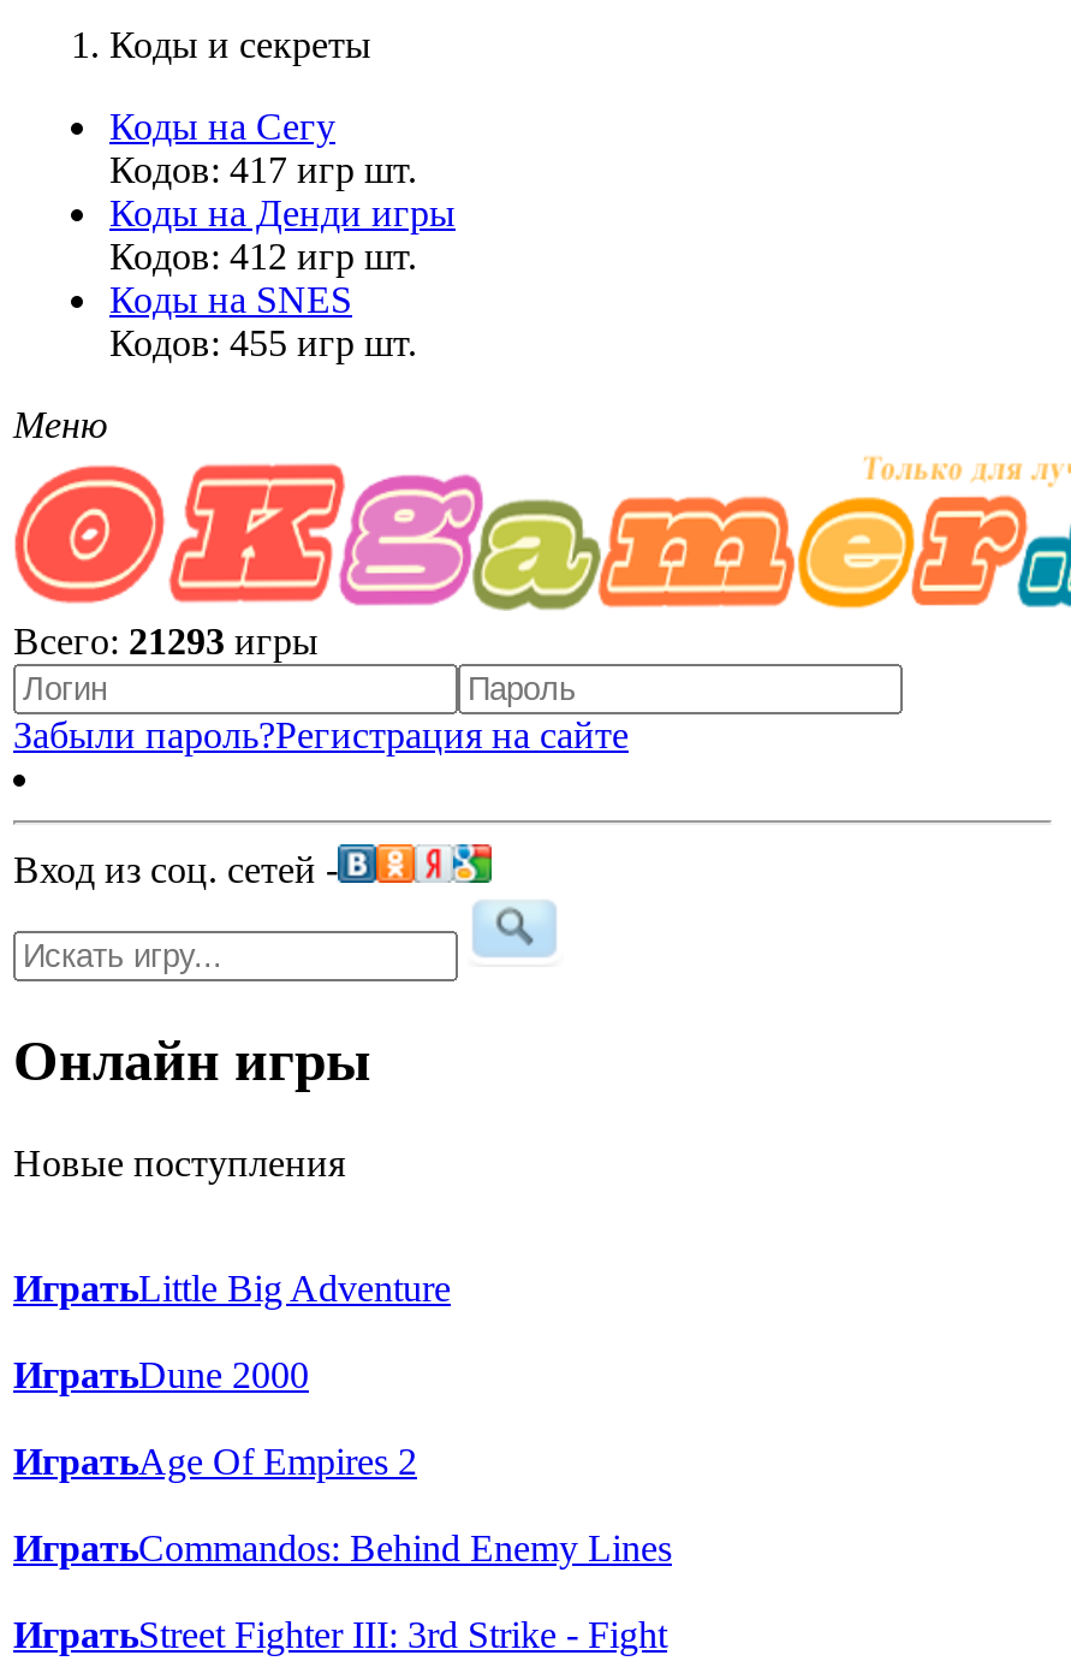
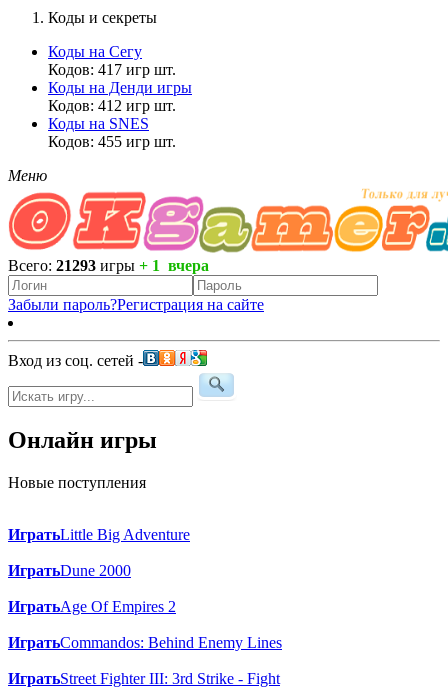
[13,621,319,662] Всего: 21293 игры -> [8,257,209,274] Всего: 21293 игры + 1 вчера

